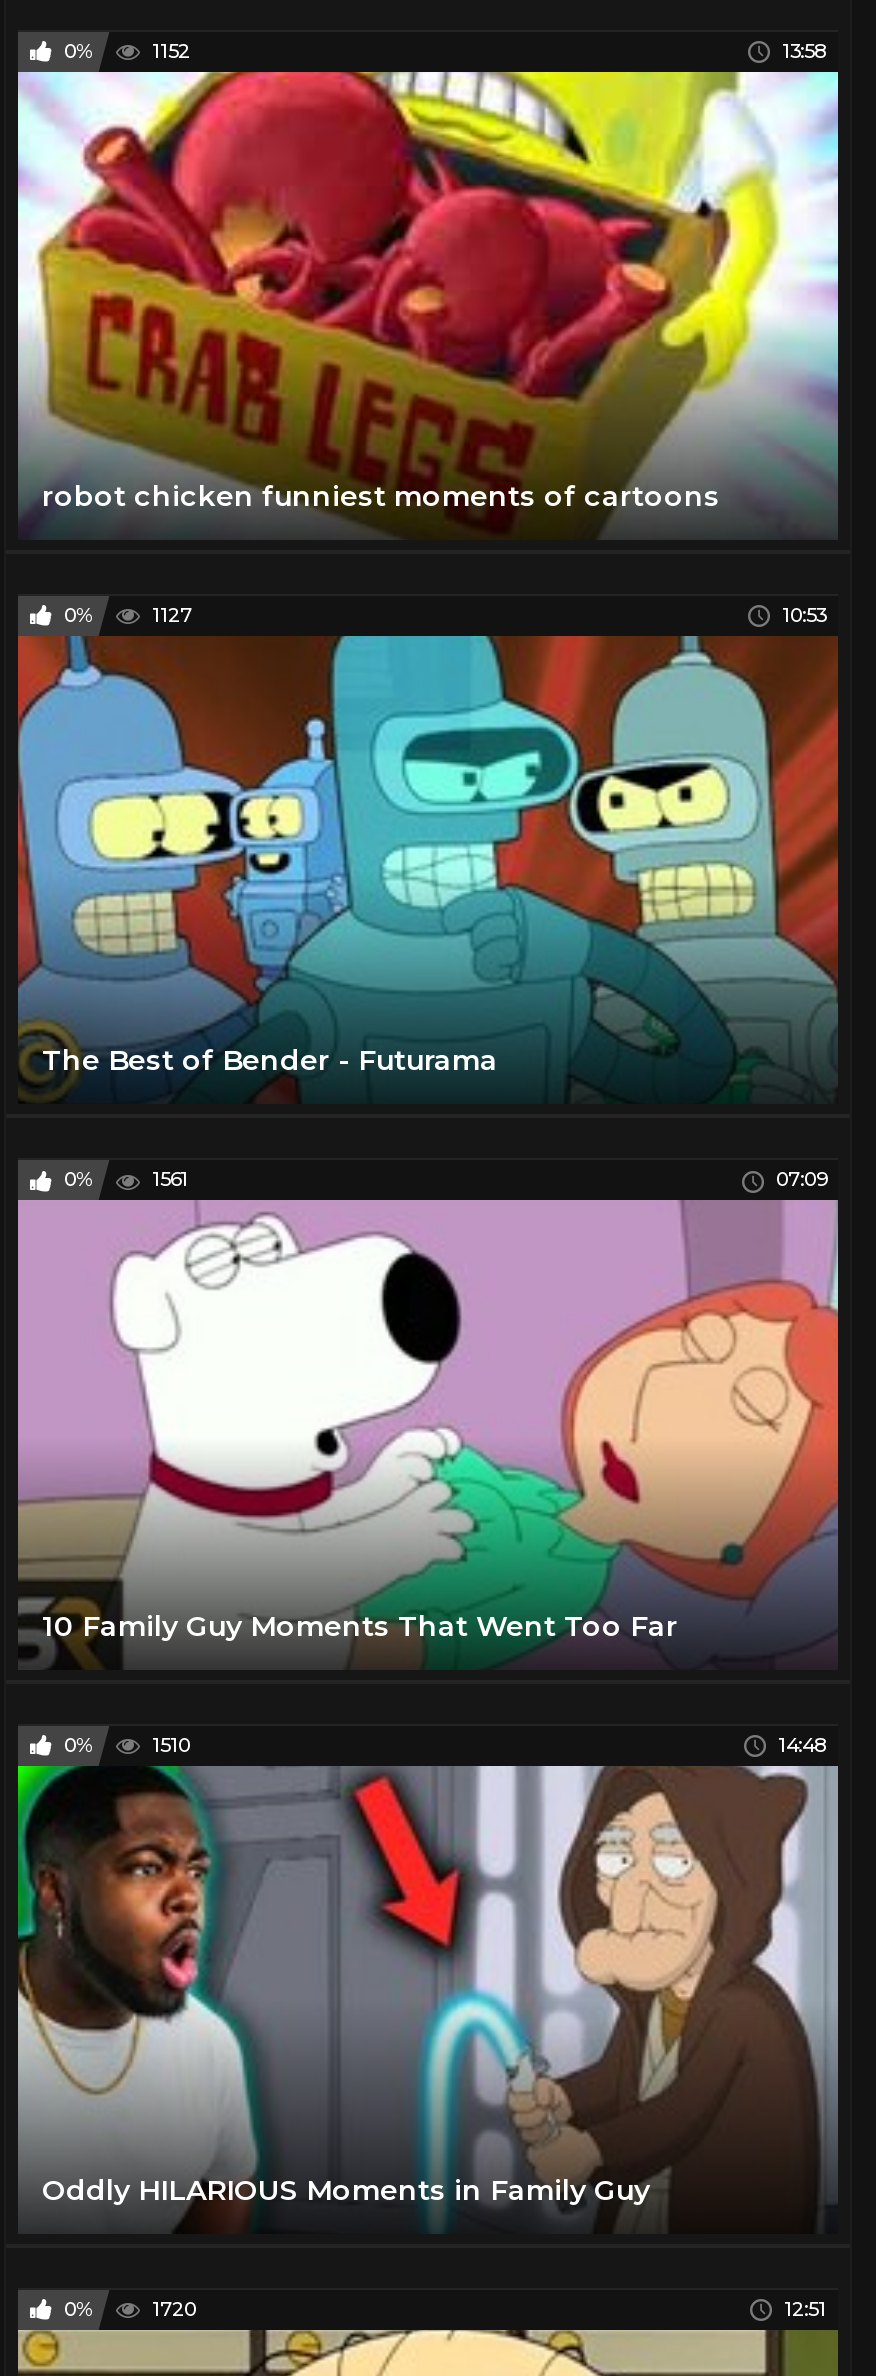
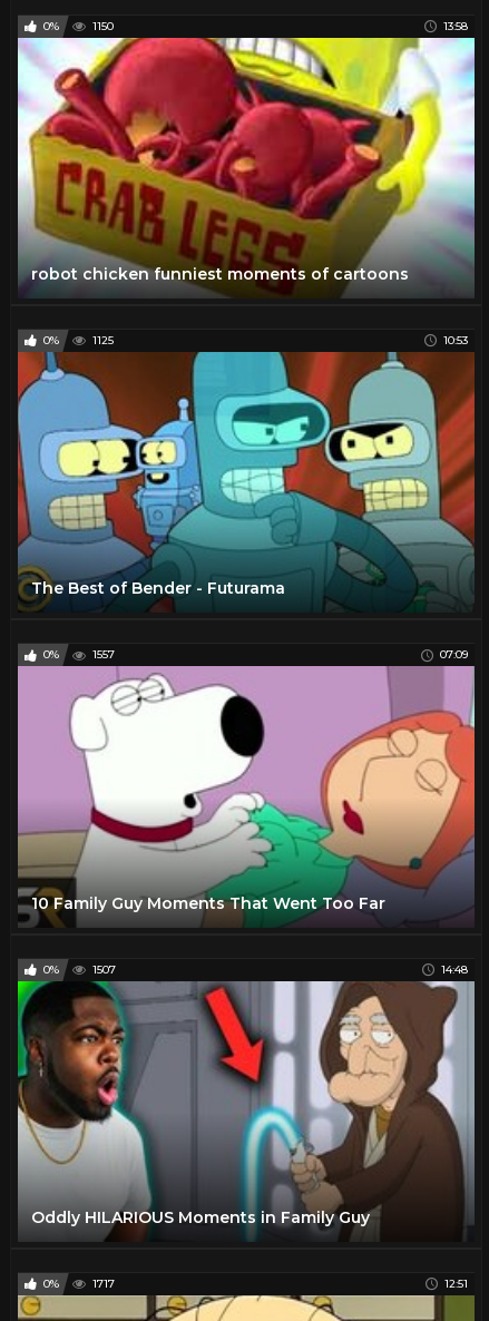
[152,38,190,64] 1152 -> [92,19,114,33] 1150
[152,602,192,628] 1127 -> [92,333,114,348] 1125
[152,1167,188,1193] 1561 -> [92,648,115,662] 1557
[152,1731,190,1757] 1510 -> [92,962,116,976] 1507
[152,2296,196,2322] 1720 -> [92,1276,115,1291] 1717

